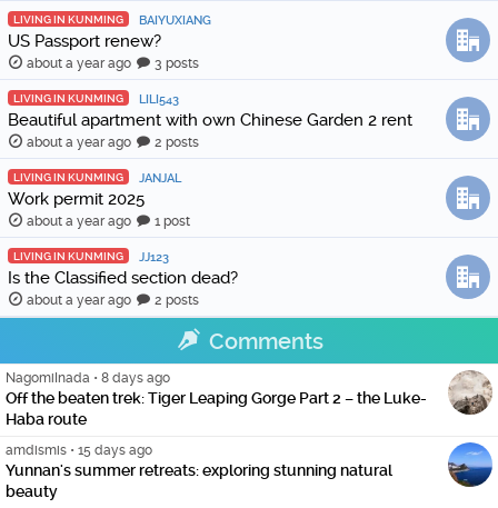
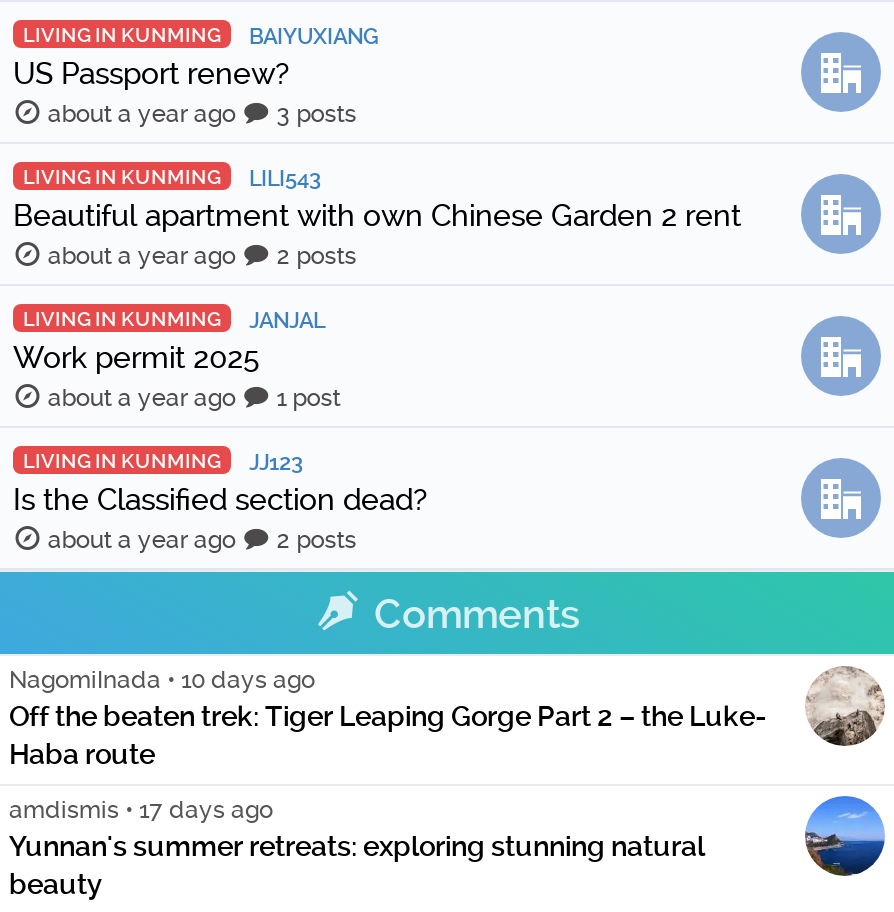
[6,370,170,386] NagomiInada • 8 days ago -> [9,666,315,694] NagomiInada • 10 days ago
[6,442,152,458] amdismis • 15 days ago -> [9,796,273,824] amdismis • 17 days ago

